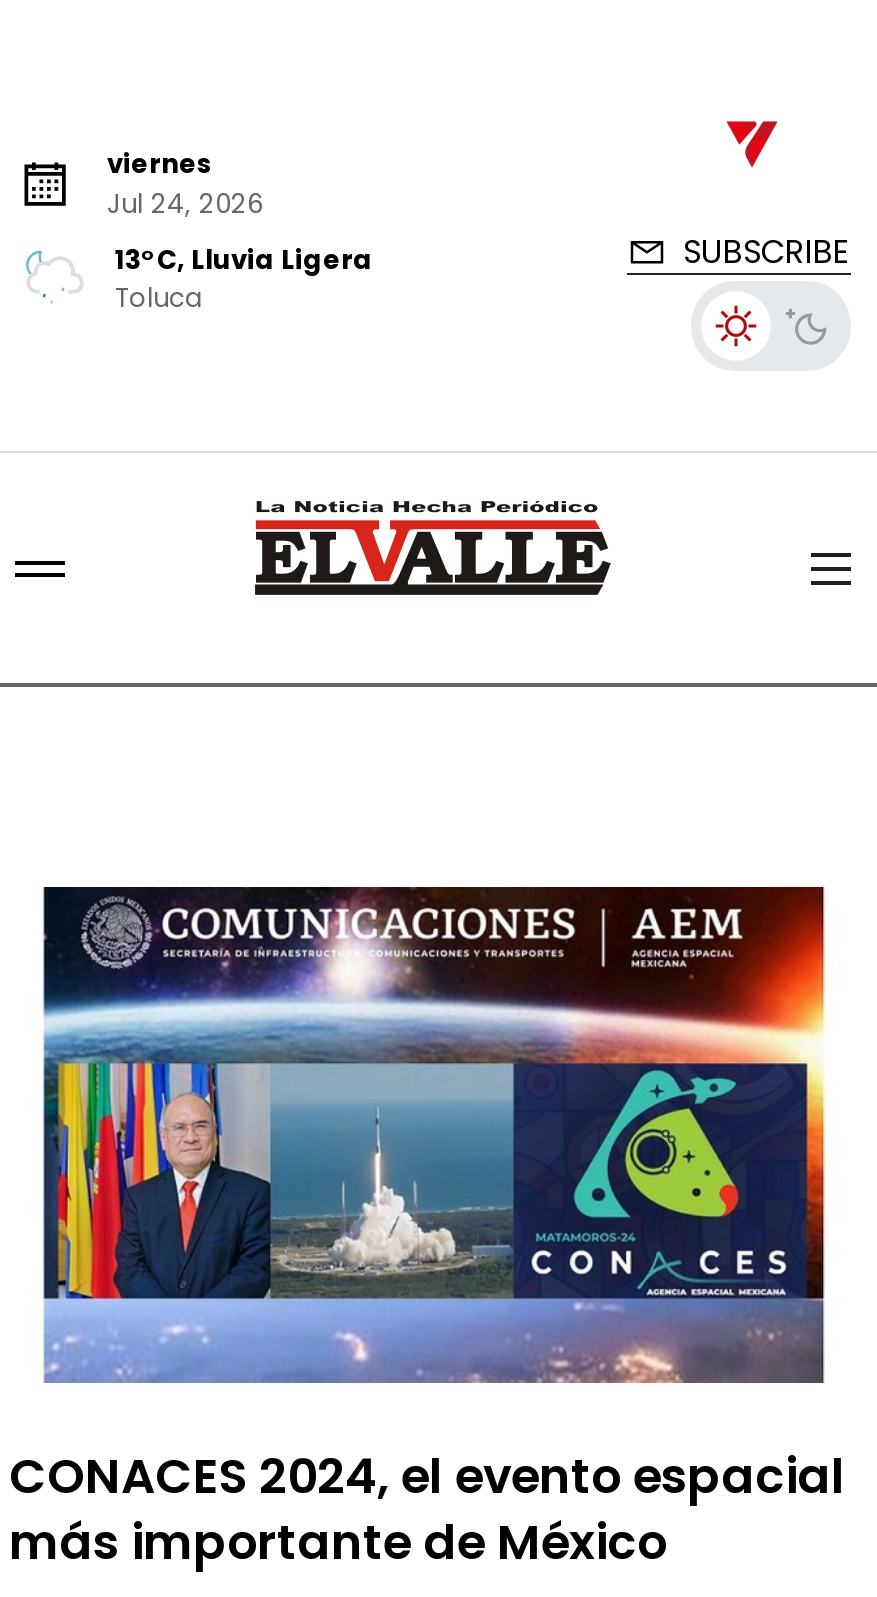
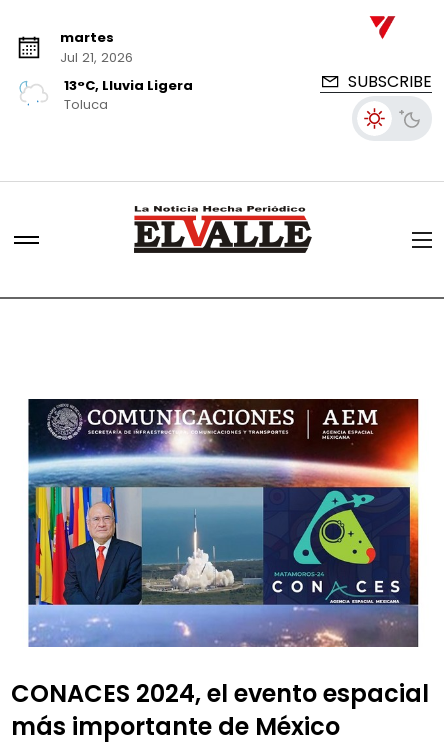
[107,144,263,222] viernes | Jul 24, 2026 -> [60,28,133,67] martes | Jul 21, 2026

